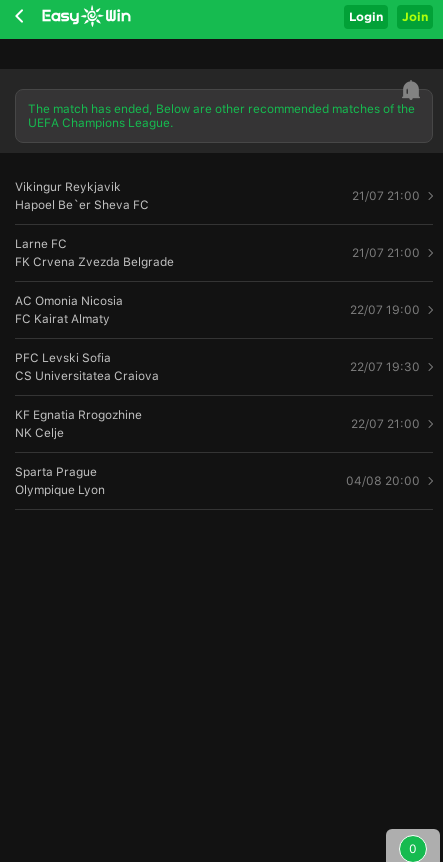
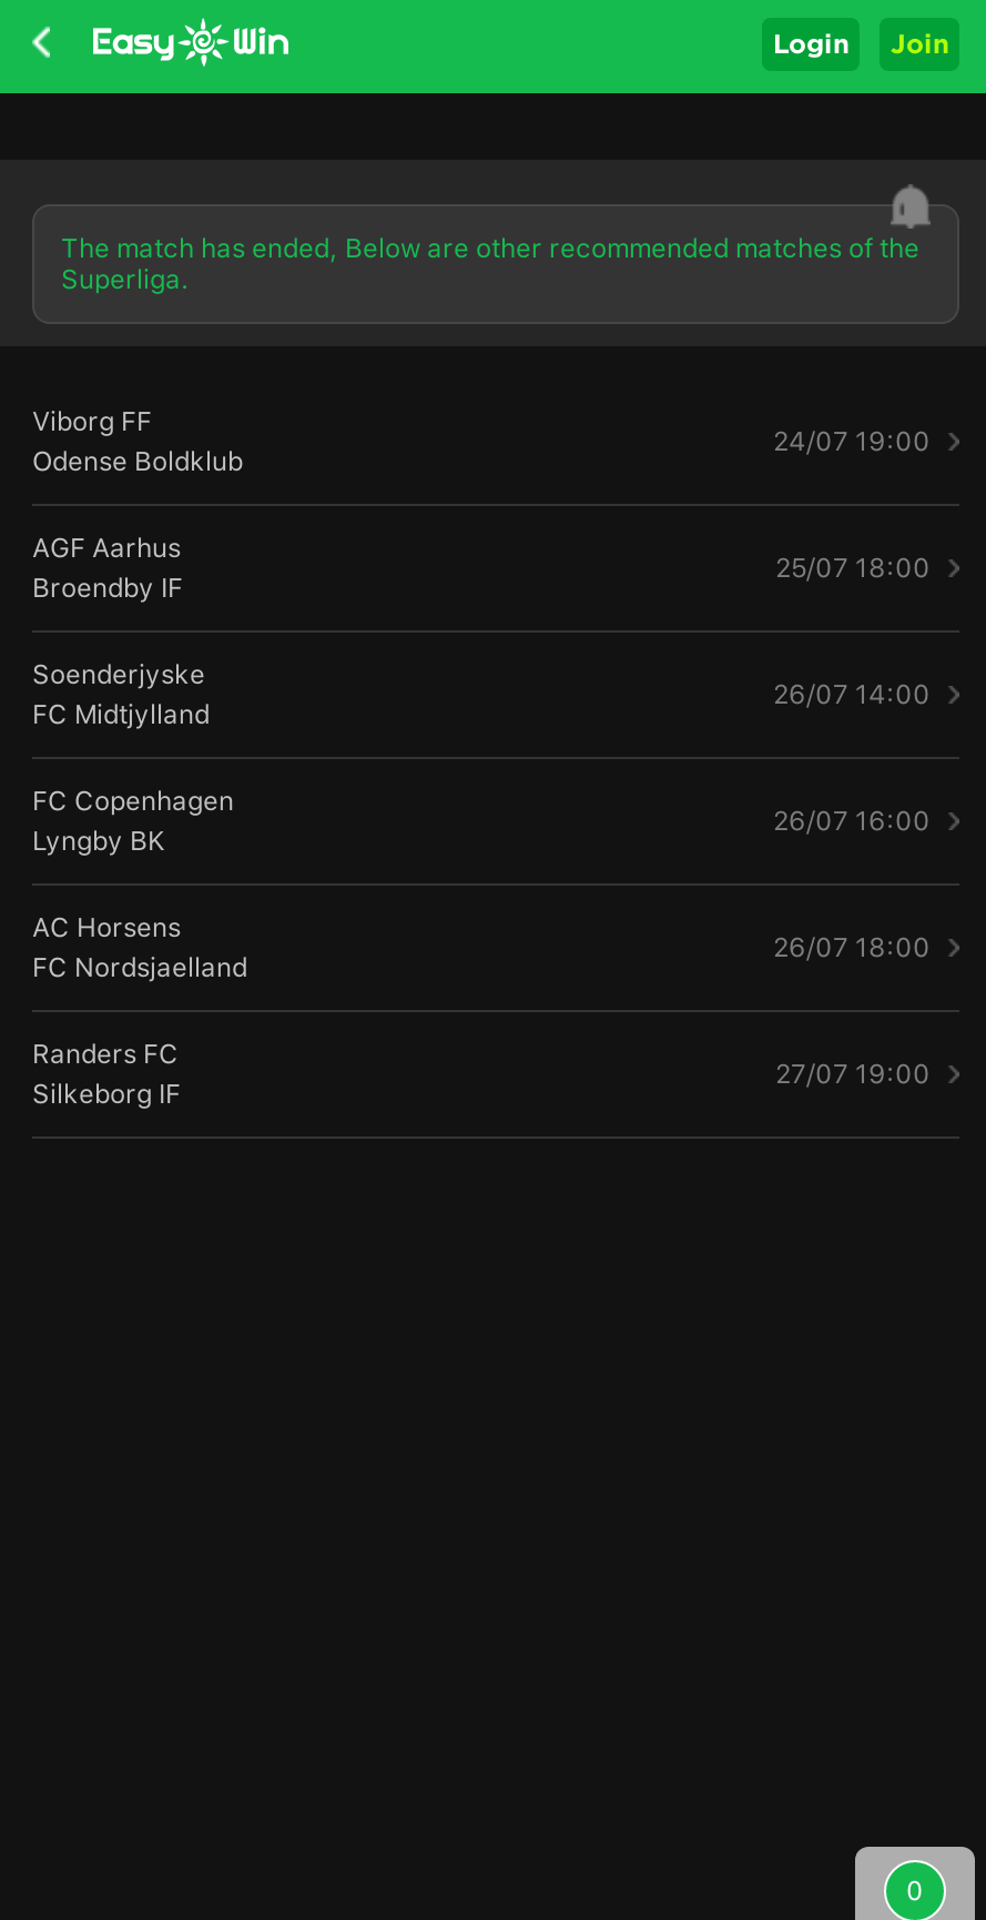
[28,116,174,130] UEFA Champions League. -> [61,264,190,295] Superliga.
[15,180,149,212] Vikingur Reykjavik | Hapoel Be`er Sheva FC -> [32,406,243,477] Viborg FF | Odense Boldklub
[352,189,420,203] 21/07 21:00 -> [773,426,931,457] 24/07 19:00
[15,237,174,269] Larne FC | FK Crvena Zvezda Belgrade -> [32,533,183,604] AGF Aarhus | Broendby IF
[352,246,420,260] 21/07 21:00 -> [775,553,931,584] 25/07 18:00
[15,294,123,326] AC Omonia Nicosia | FC Kairat Almaty -> [32,659,210,730] Soenderjyske | FC Midtjylland
[350,303,420,317] 22/07 19:00 -> [773,679,931,710] 26/07 14:00
[15,351,159,383] PFC Levski Sofia | CS Universitatea Craiova -> [32,786,234,857] FC Copenhagen | Lyngby BK
[350,360,420,374] 22/07 19:30 -> [773,806,931,837] 26/07 16:00
[15,408,142,440] KF Egnatia Rrogozhine | NK Celje -> [32,912,247,983] AC Horsens | FC Nordsjaelland
[351,417,420,431] 22/07 21:00 -> [773,932,931,963] 26/07 18:00
[15,465,105,497] Sparta Prague | Olympique Lyon -> [32,1039,181,1110] Randers FC | Silkeborg IF
[346,474,420,488] 04/08 20:00 -> [775,1059,931,1090] 27/07 19:00

